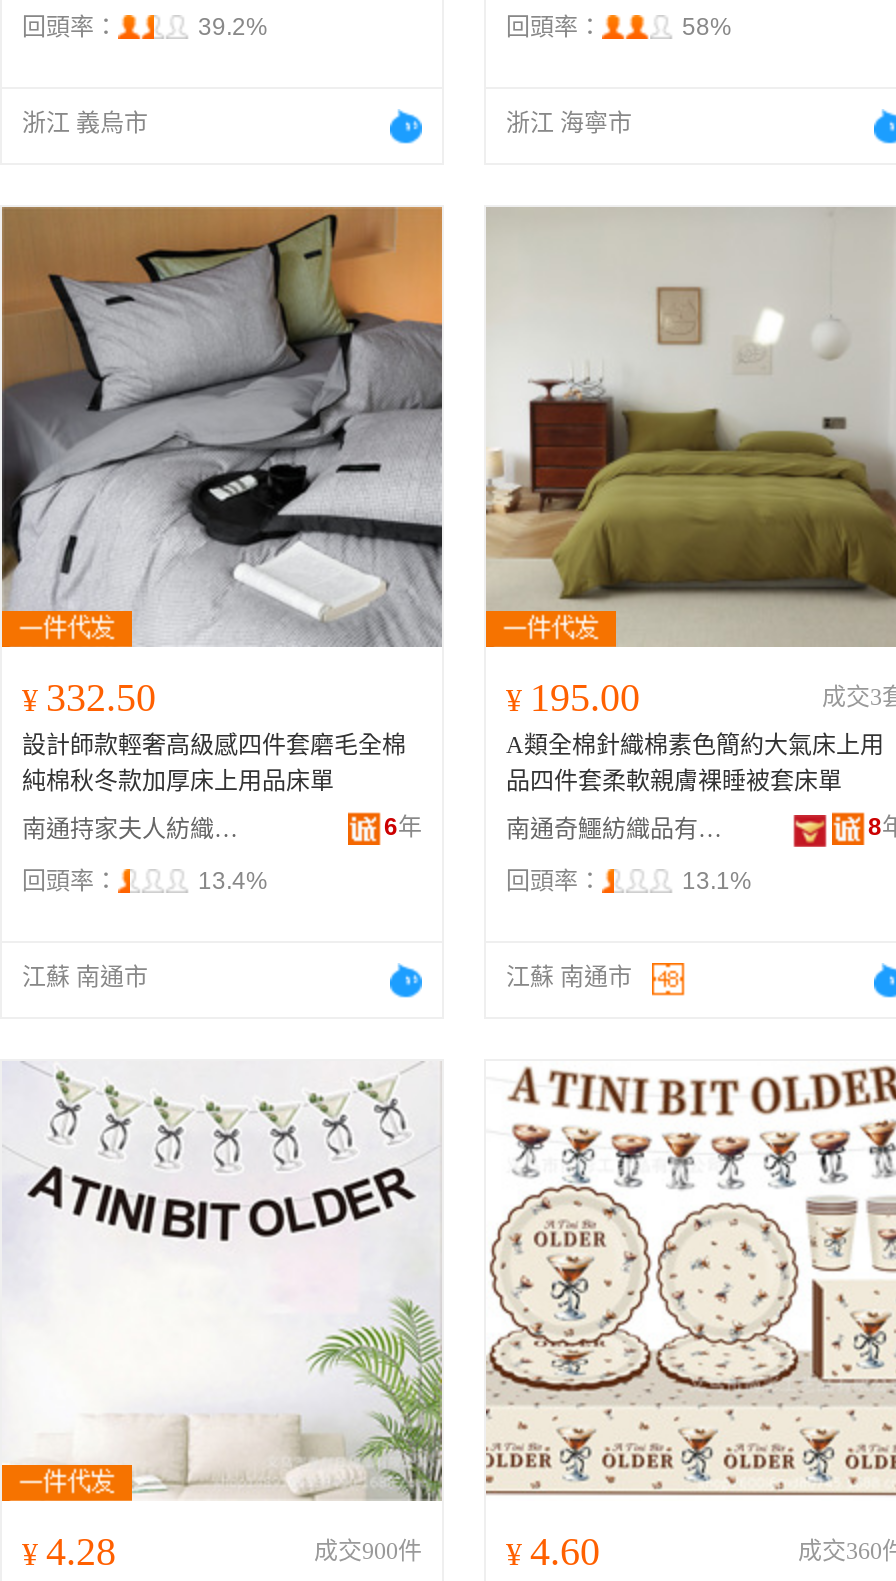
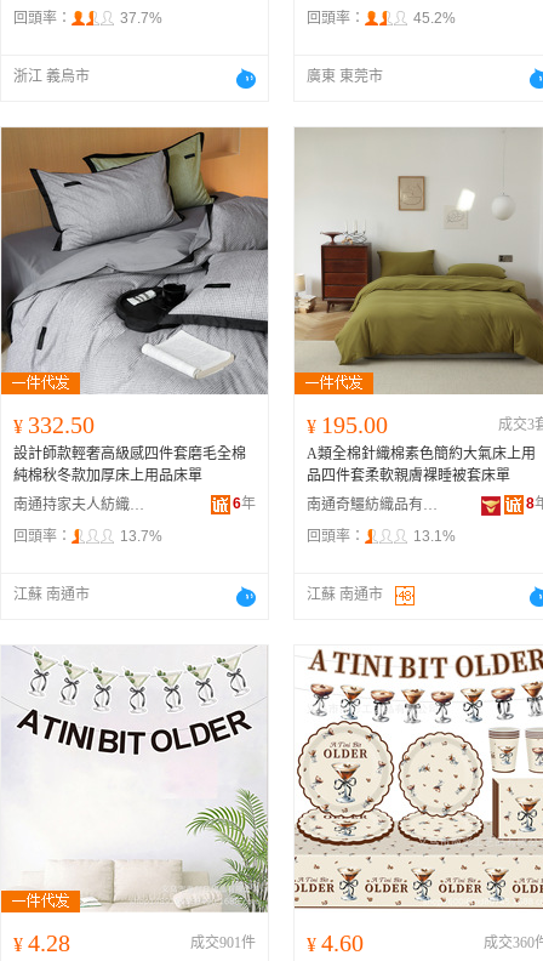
[198,13,268,41] 39.2% -> [120,10,162,27] 37.7%
[682,13,732,41] 58% -> [413,10,456,27] 45.2%
[506,109,632,137] 浙江 海寧市 -> [307,68,383,85] 廣東 東莞市
[198,867,268,895] 13.4% -> [120,528,162,545] 13.7%
[314,1537,422,1565] 成交900件 -> [190,934,256,951] 成交901件

